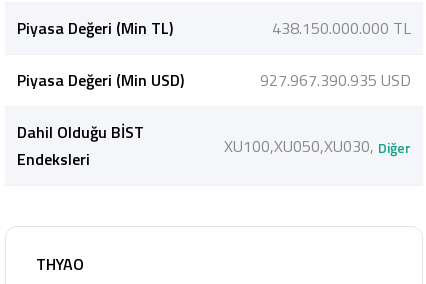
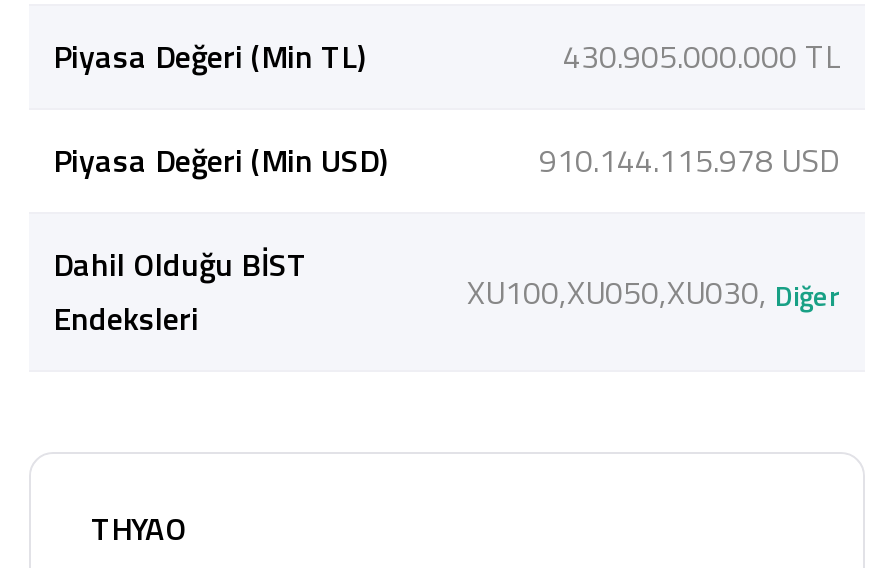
[272,16,411,40] 438.150.000.000 TL -> [563,32,841,80] 430.905.000.000 TL
[260,68,411,92] 927.967.390.935 USD -> [539,136,841,184] 910.144.115.978 USD

